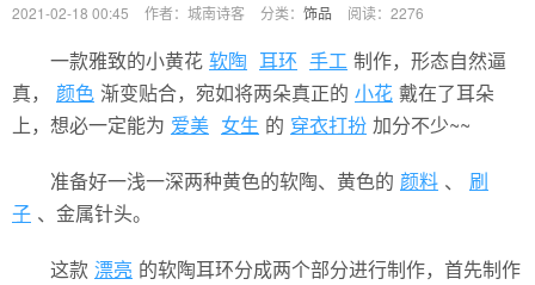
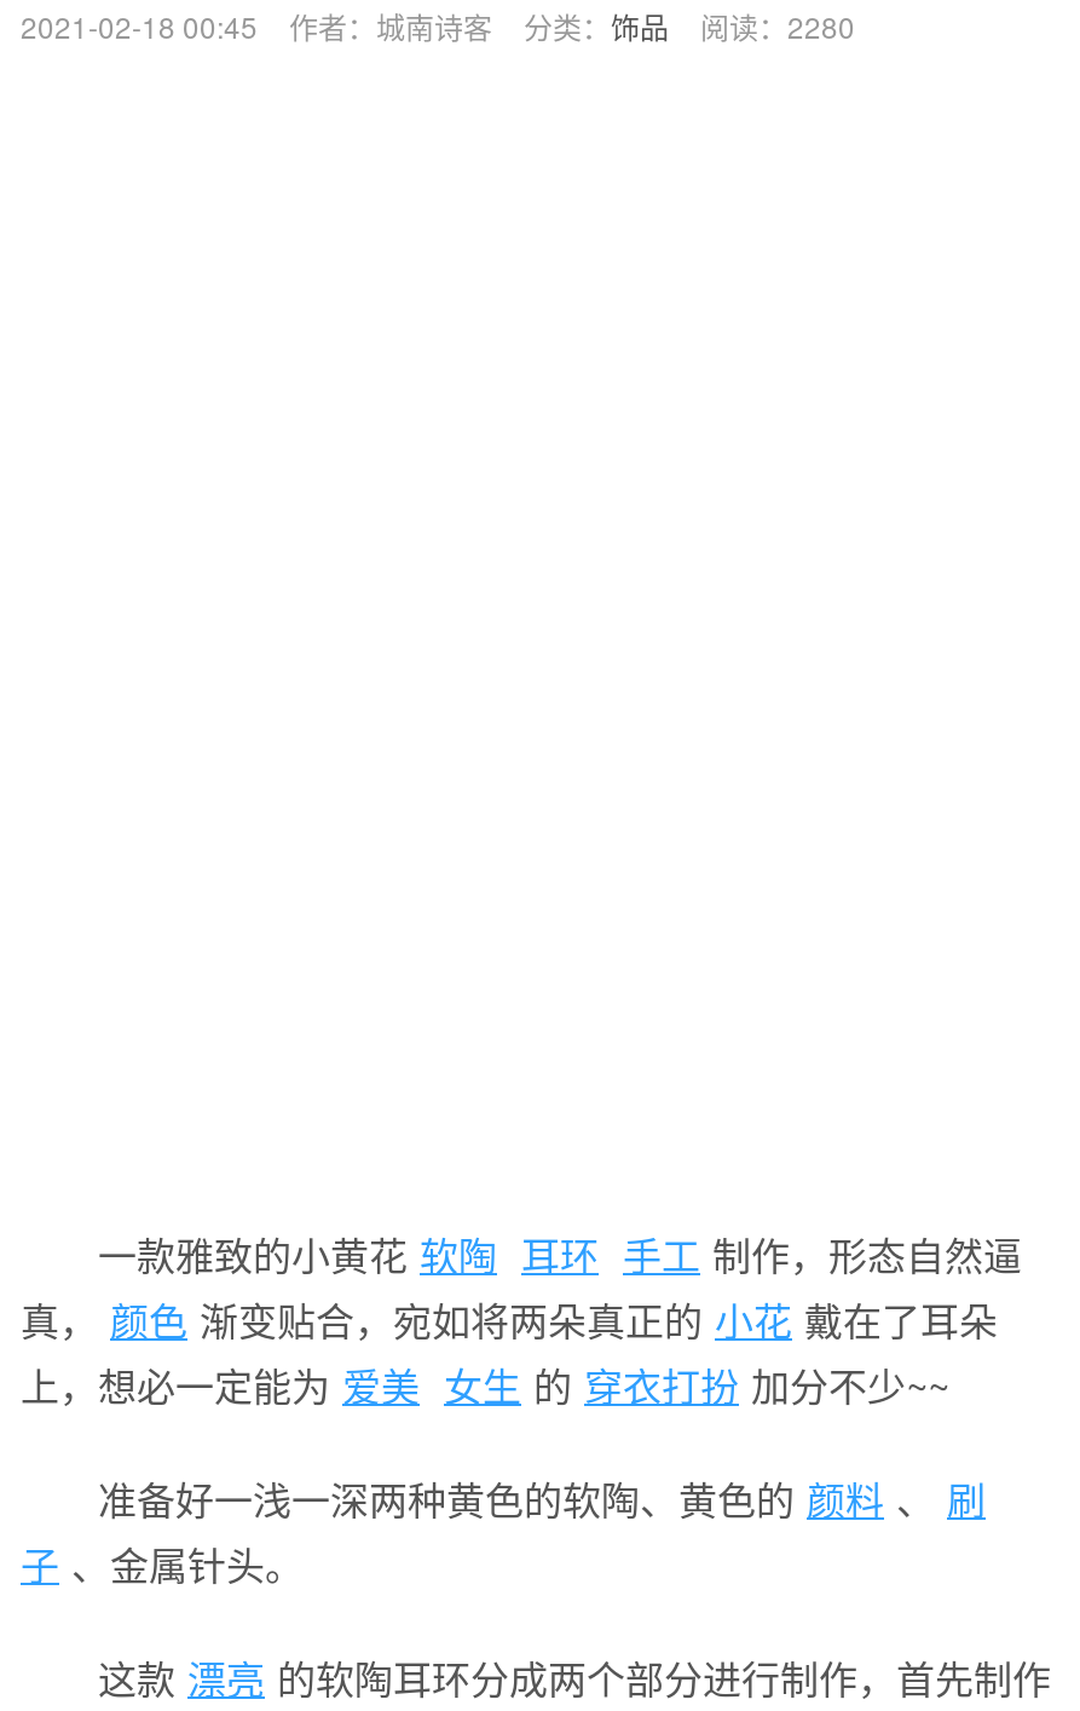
[12,2,424,23] 2021-02-18 00:45 作者：城南诗客 分类：饰品 阅读：2276 -> [21,5,855,46] 2021-02-18 00:45 作者：城南诗客 分类：饰品 阅读：2280

